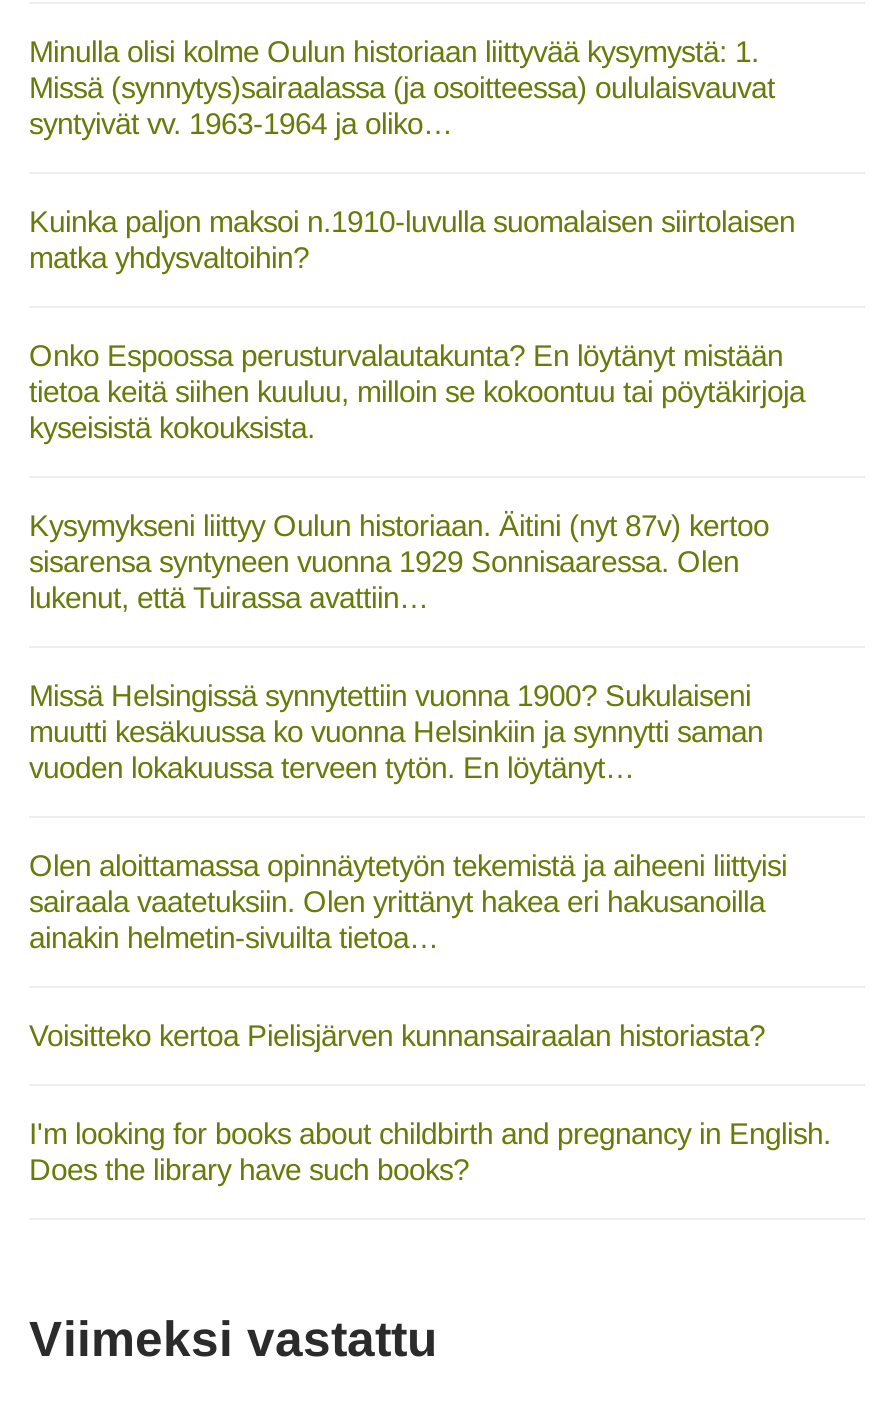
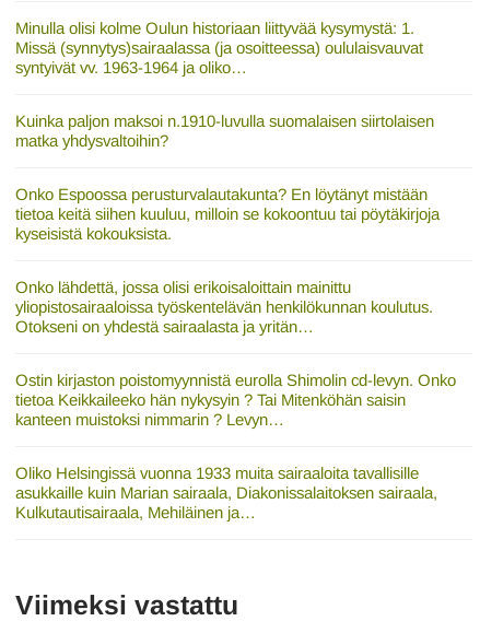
[29,508,831,1185] Kysymykseni liittyy Oulun historiaan. Äitini (nyt 87v) kertoo | sisarensa syntyneen vuonna 1929 Sonnisaaressa. Olen | lukenut, että Tuirassa avattiin… | Missä Helsingissä synnytettiin vuonna 1900? Sukulaiseni | muutti kesäkuussa ko vuonna Helsinkiin ja synnytti saman | vuoden lokakuussa terveen tytön. En löytänyt… | Olen aloittamassa opinnäytetyön tekemistä ja aiheeni liittyisi | sairaala vaatetuksiin. Olen yrittänyt hakea eri hakusanoilla | ainakin helmetin-sivuilta tietoa… | Voisitteko kertoa Pielisjärven kunnansairaalan historiasta? | I'm looking for books about childbirth and pregnancy in English. | Does the library have such books? -> [15,278,456,521] Onko lähdettä, jossa olisi erikoisaloittain mainittu | yliopistosairaaloissa työskentelävän henkilökunnan koulutus. | Otokseni on yhdestä sairaalasta ja yritän… | Ostin kirjaston poistomyynnistä eurolla Shimolin cd-levyn. Onko | tietoa Keikkaileeko hän nykysyin ? Tai Mitenköhän saisin | kanteen muistoksi nimmarin ? Levyn… | Oliko Helsingissä vuonna 1933 muita sairaaloita tavallisille | asukkaille kuin Marian sairaala, Diakonissalaitoksen sairaala, | Kulkutautisairaala, Mehiläinen ja…

